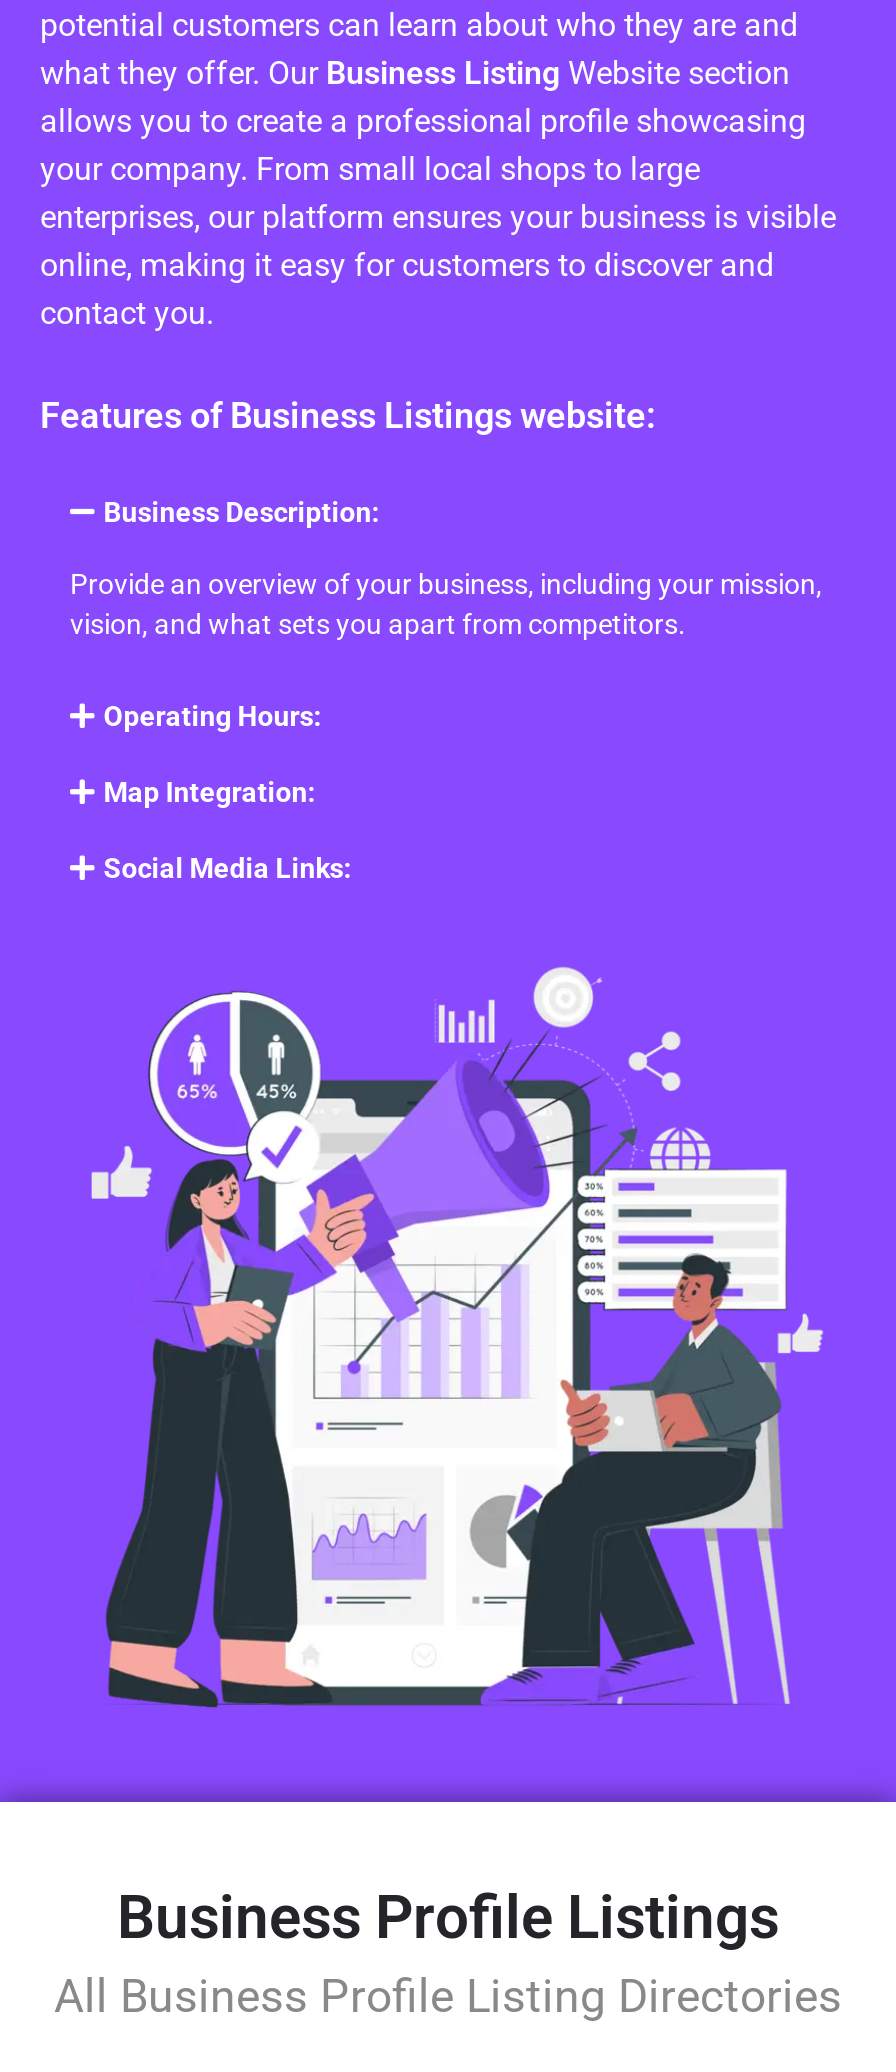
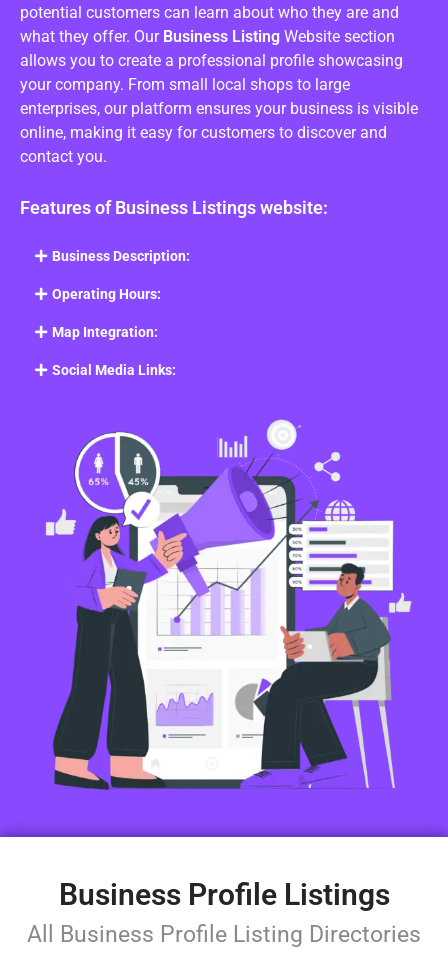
[70,568,822,640] Provide an overview of your business, including your mission, | vision, and what sets you apart from competitors. -> none

